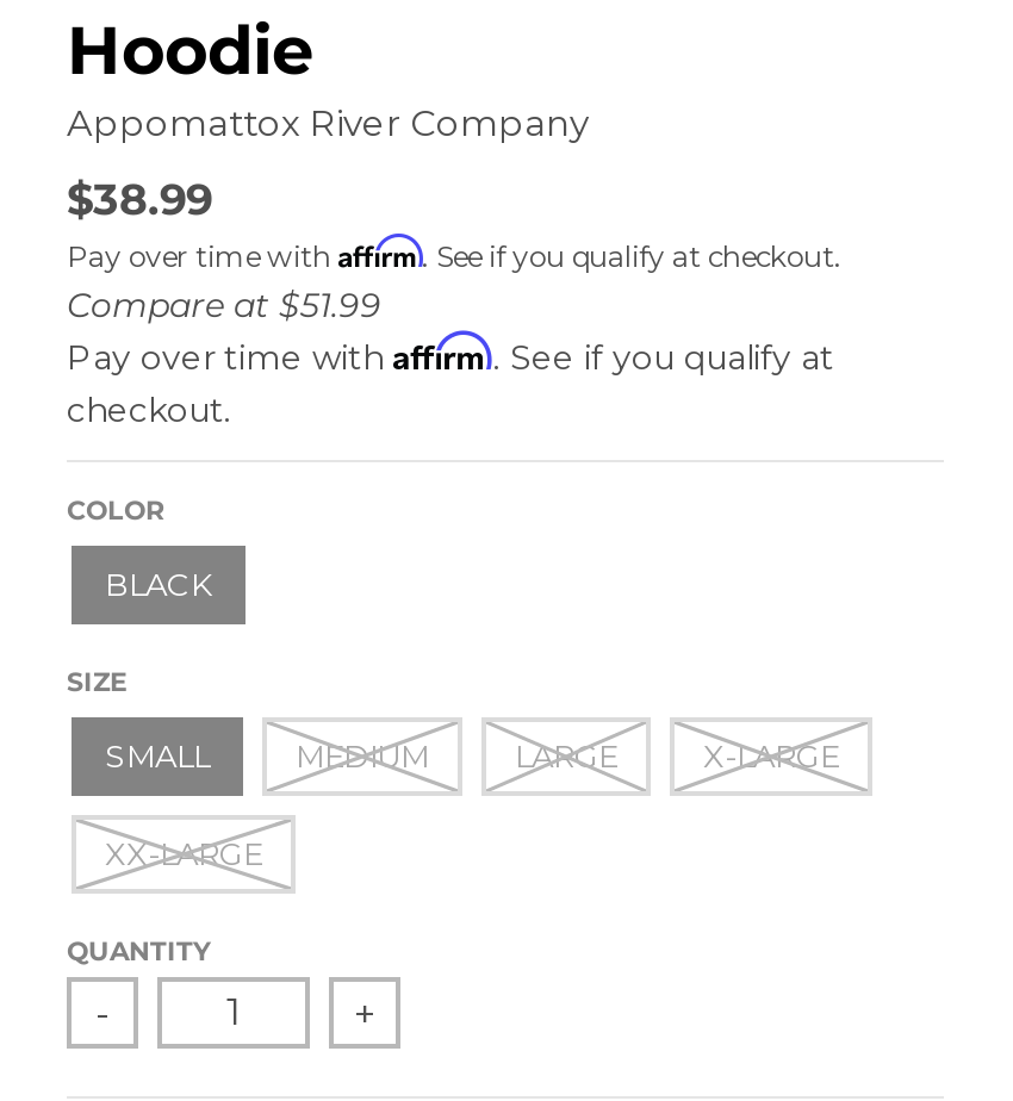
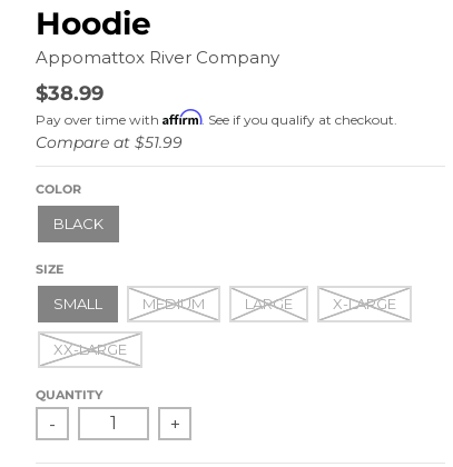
[67,330,834,430] Pay over time with Affirm. See if you qualify at | checkout. -> none

